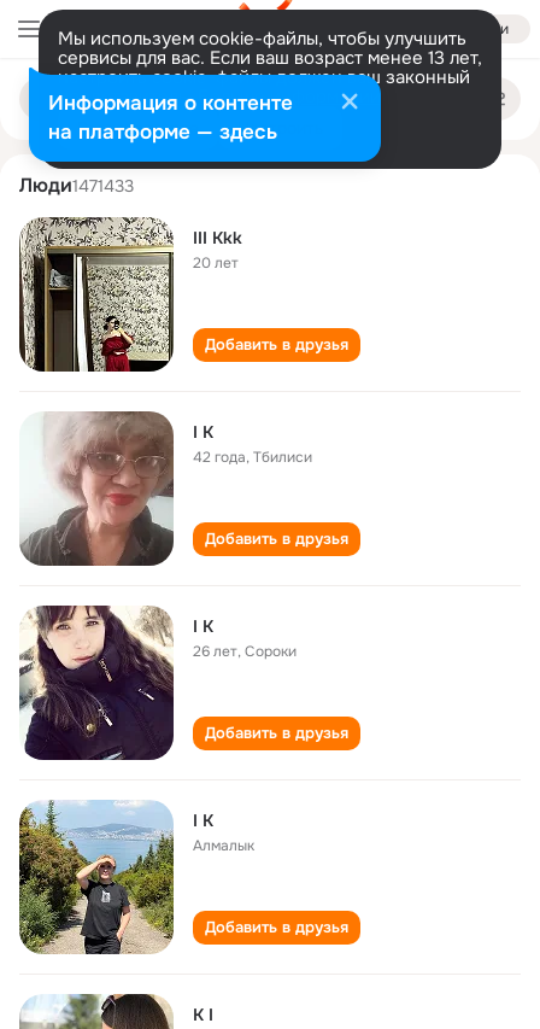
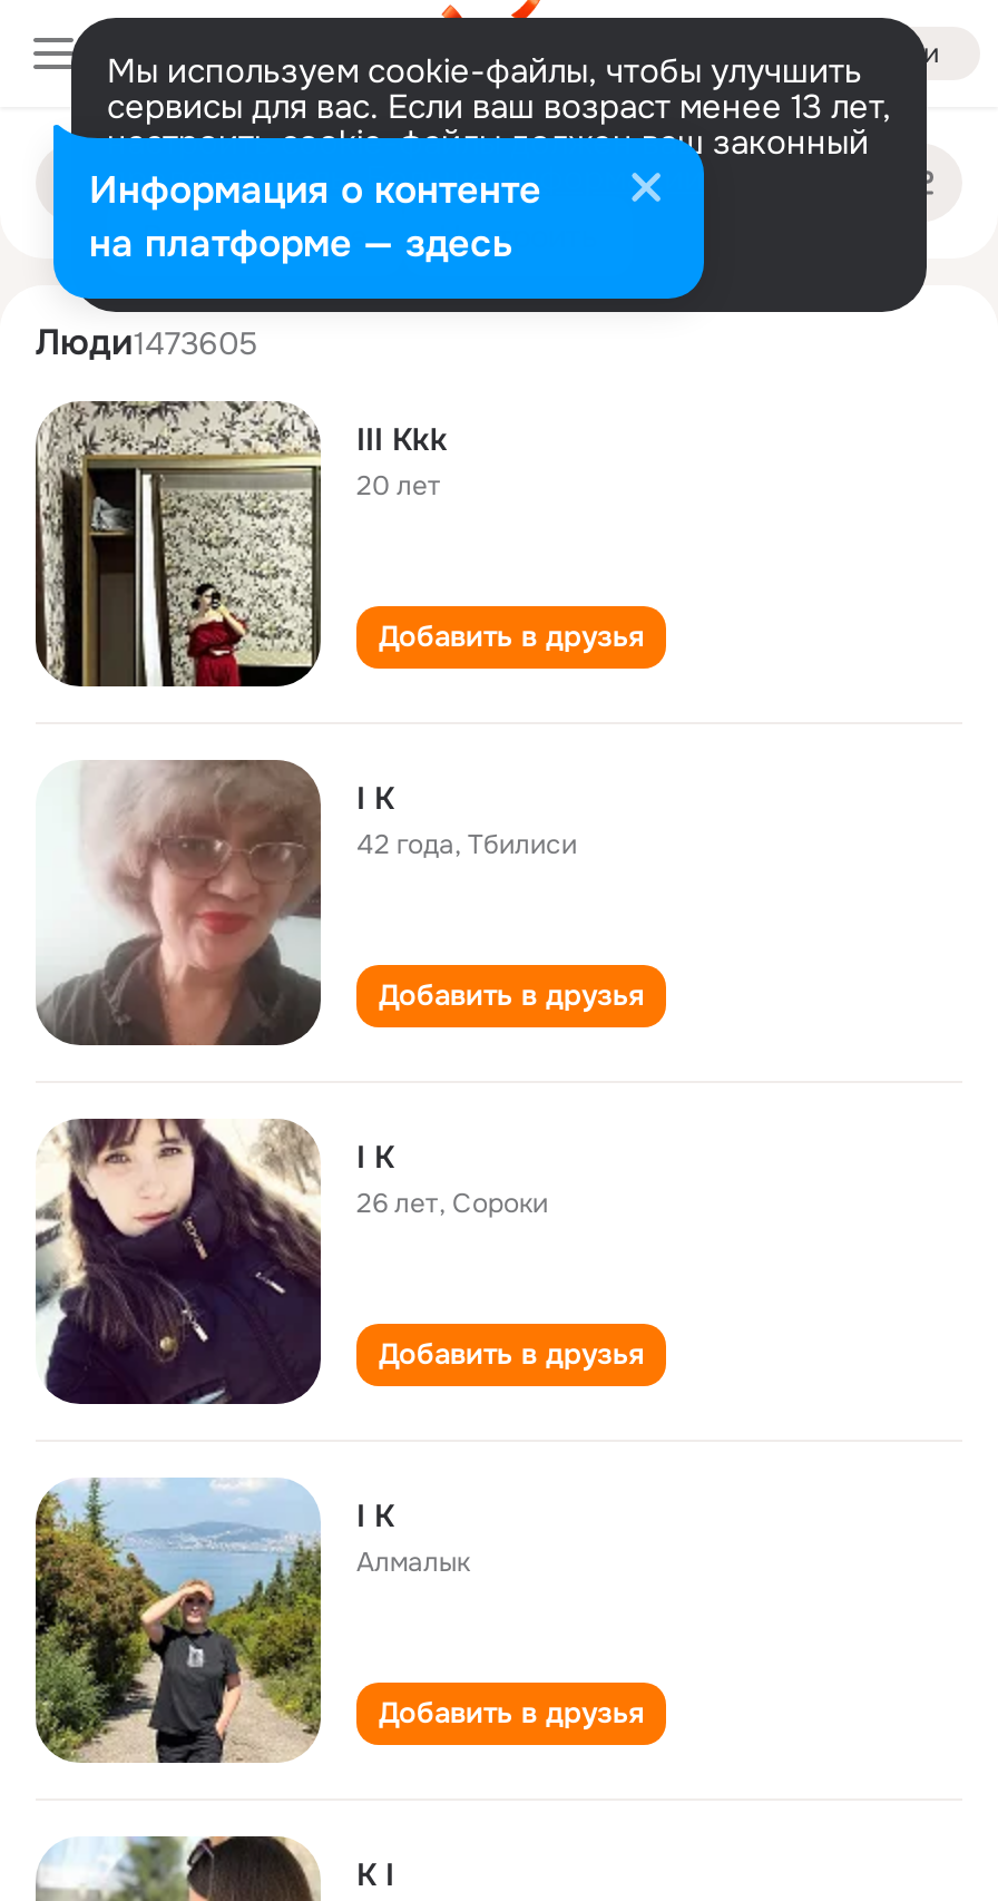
[19,173,134,198] Люди1471433 -> [36,319,258,365] Люди1473605

